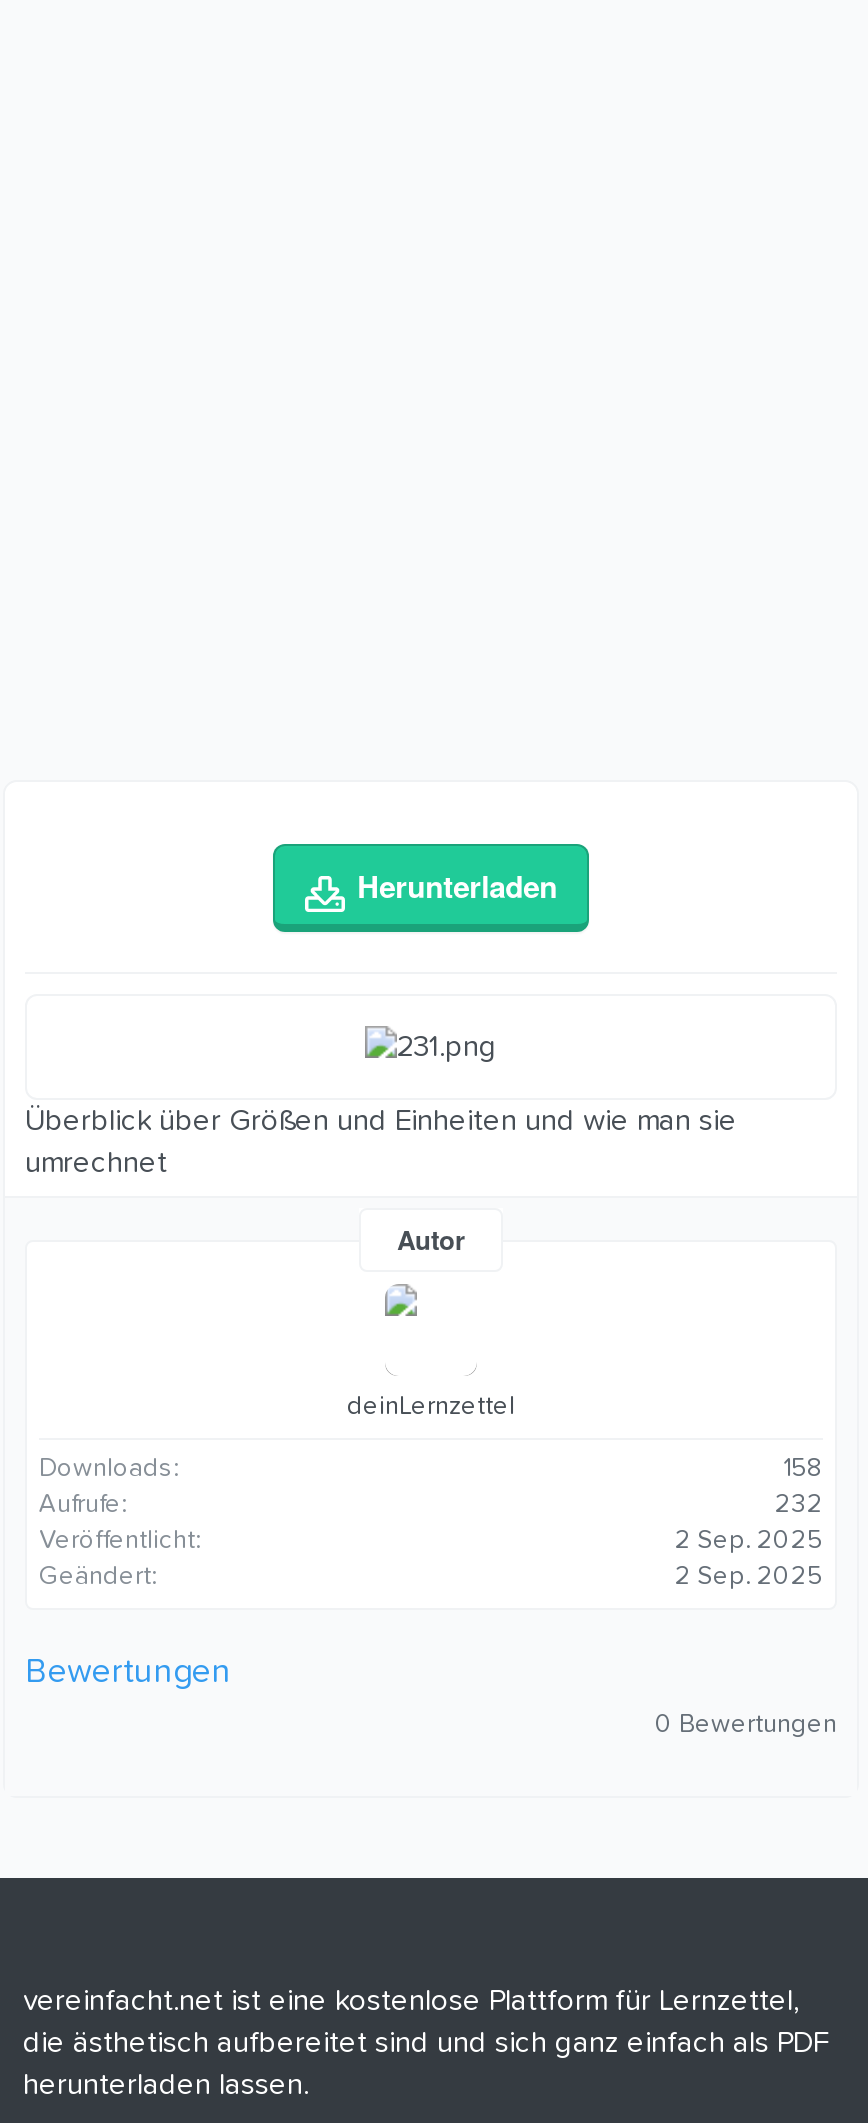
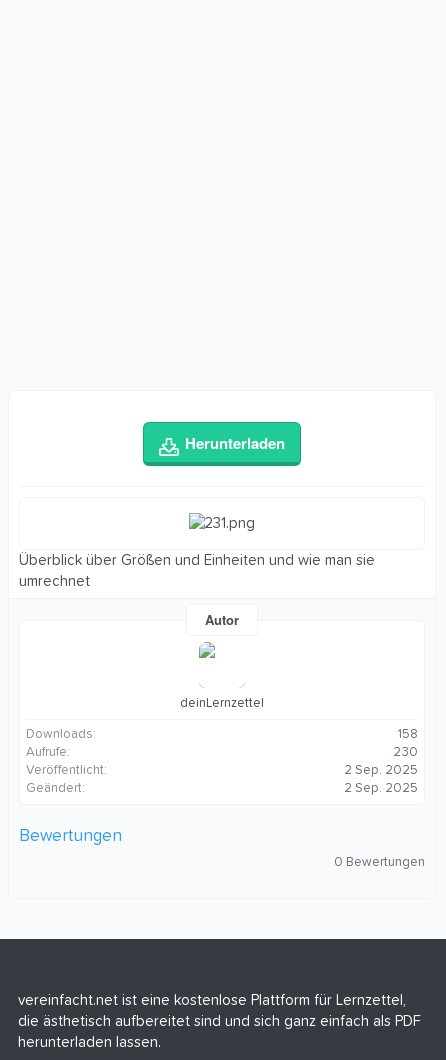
[775,1493,823,1519] 232 -> [393,746,418,759] 230

